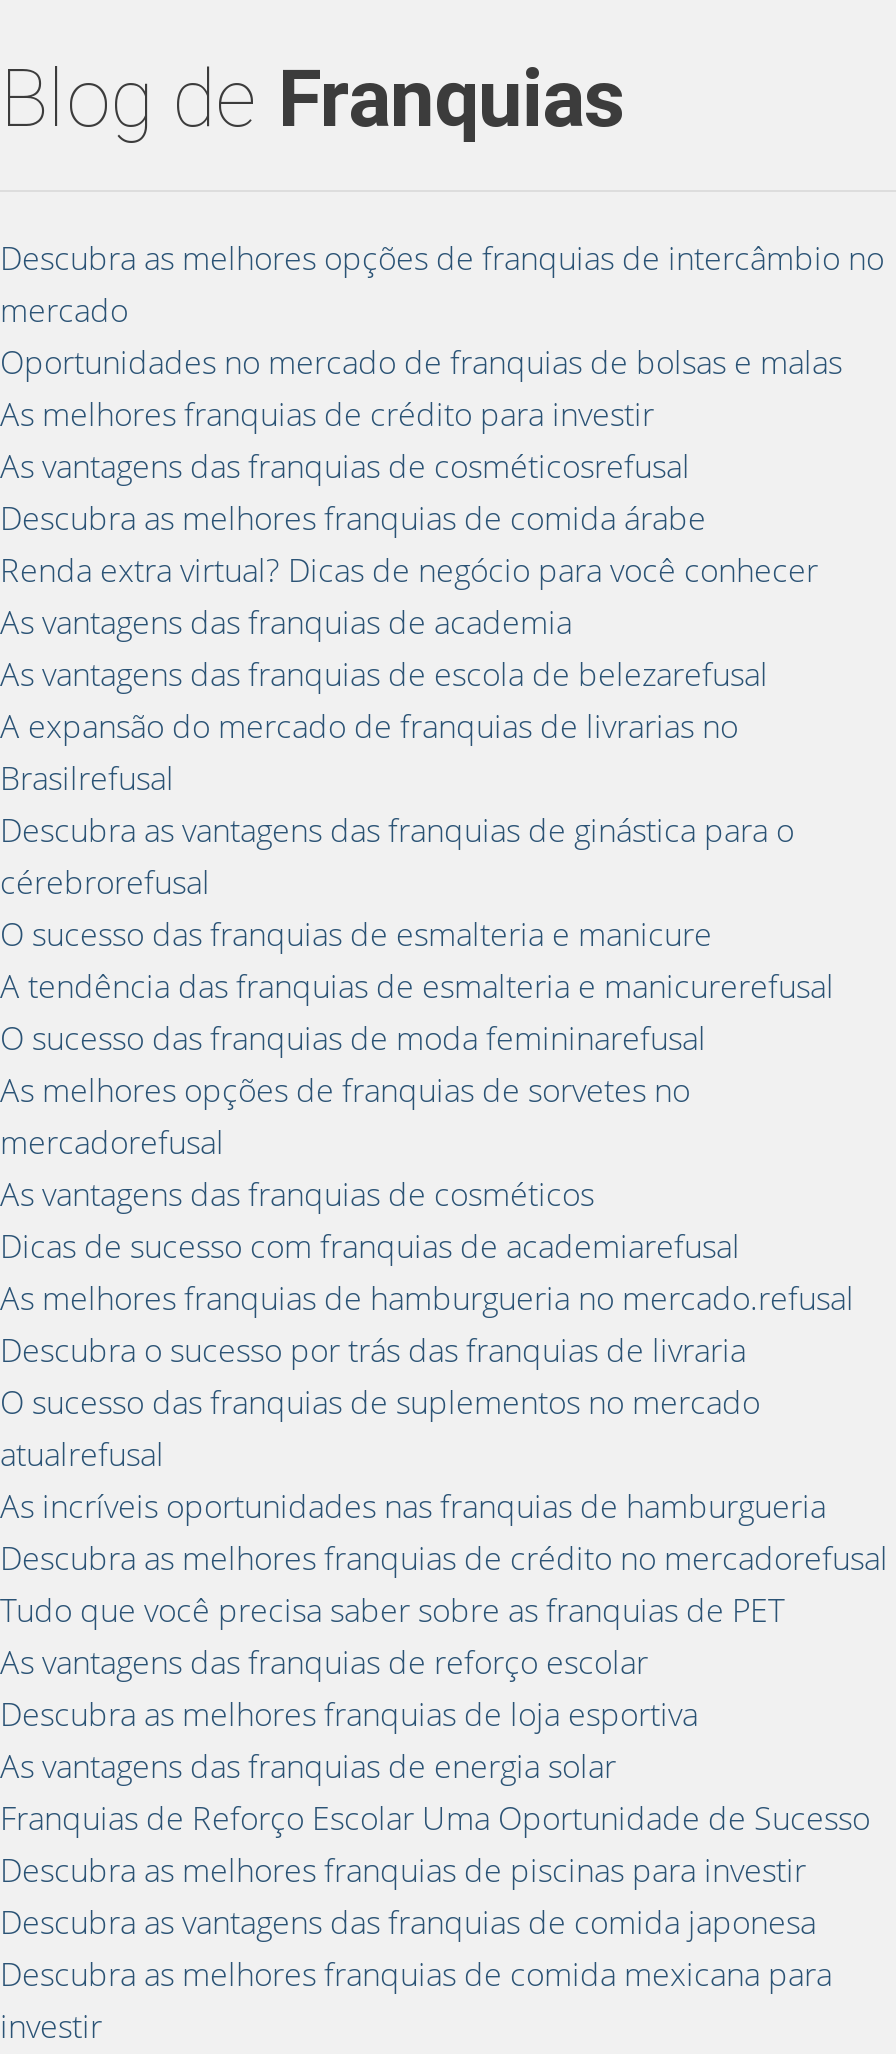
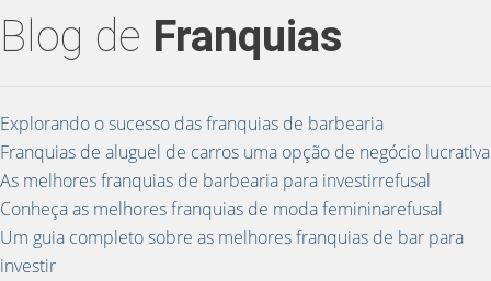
[0,236,888,1996] Descubra as melhores opções de franquias de intercâmbio no | mercado | Oportunidades no mercado de franquias de bolsas e malas | As melhores franquias de crédito para investir | As vantagens das franquias de cosméticosrefusal | Descubra as melhores franquias de comida árabe | Renda extra virtual? Dicas de negócio para você conhecer | As vantagens das franquias de academia | As vantagens das franquias de escola de belezarefusal | A expansão do mercado de franquias de livrarias no | Brasilrefusal | Descubra as vantagens das franquias de ginástica para o | cérebrorefusal | O sucesso das franquias de esmalteria e manicure | A tendência das franquias de esmalteria e manicurerefusal | O sucesso das franquias de moda femininarefusal | As melhores opções de franquias de sorvetes no | mercadorefusal | As vantagens das franquias de cosméticos | Dicas de sucesso com franquias de academiarefusal | As melhores franquias de hamburgueria no mercado.refusal | Descubra o sucesso por trás das franquias de livraria | O sucesso das franquias de suplementos no mercado | atualrefusal | As incríveis oportunidades nas franquias de hamburgueria | Descubra as melhores franquias de crédito no mercadorefusal | Tudo que você precisa saber sobre as franquias de PET | As vantagens das franquias de reforço escolar | Descubra as melhores franquias de loja esportiva | As vantagens das franquias de energia solar | Franquias de Reforço Escolar Uma Oportunidade de Sucesso | Descubra as melhores franquias de piscinas para investir | Descubra as vantagens das franquias de comida japonesa | Descubra as melhores franquias de comida mexicana para -> [0,112,490,249] Explorando o sucesso das franquias de barbearia | Franquias de aluguel de carros uma opção de negócio lucrativa | As melhores franquias de barbearia para investirrefusal | Conheça as melhores franquias de moda femininarefusal | Um guia completo sobre as melhores franquias de bar para

